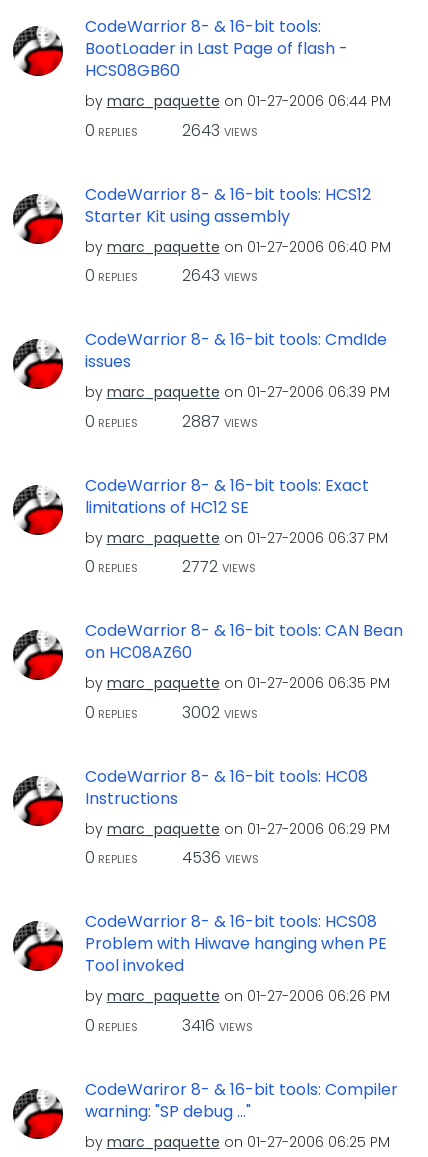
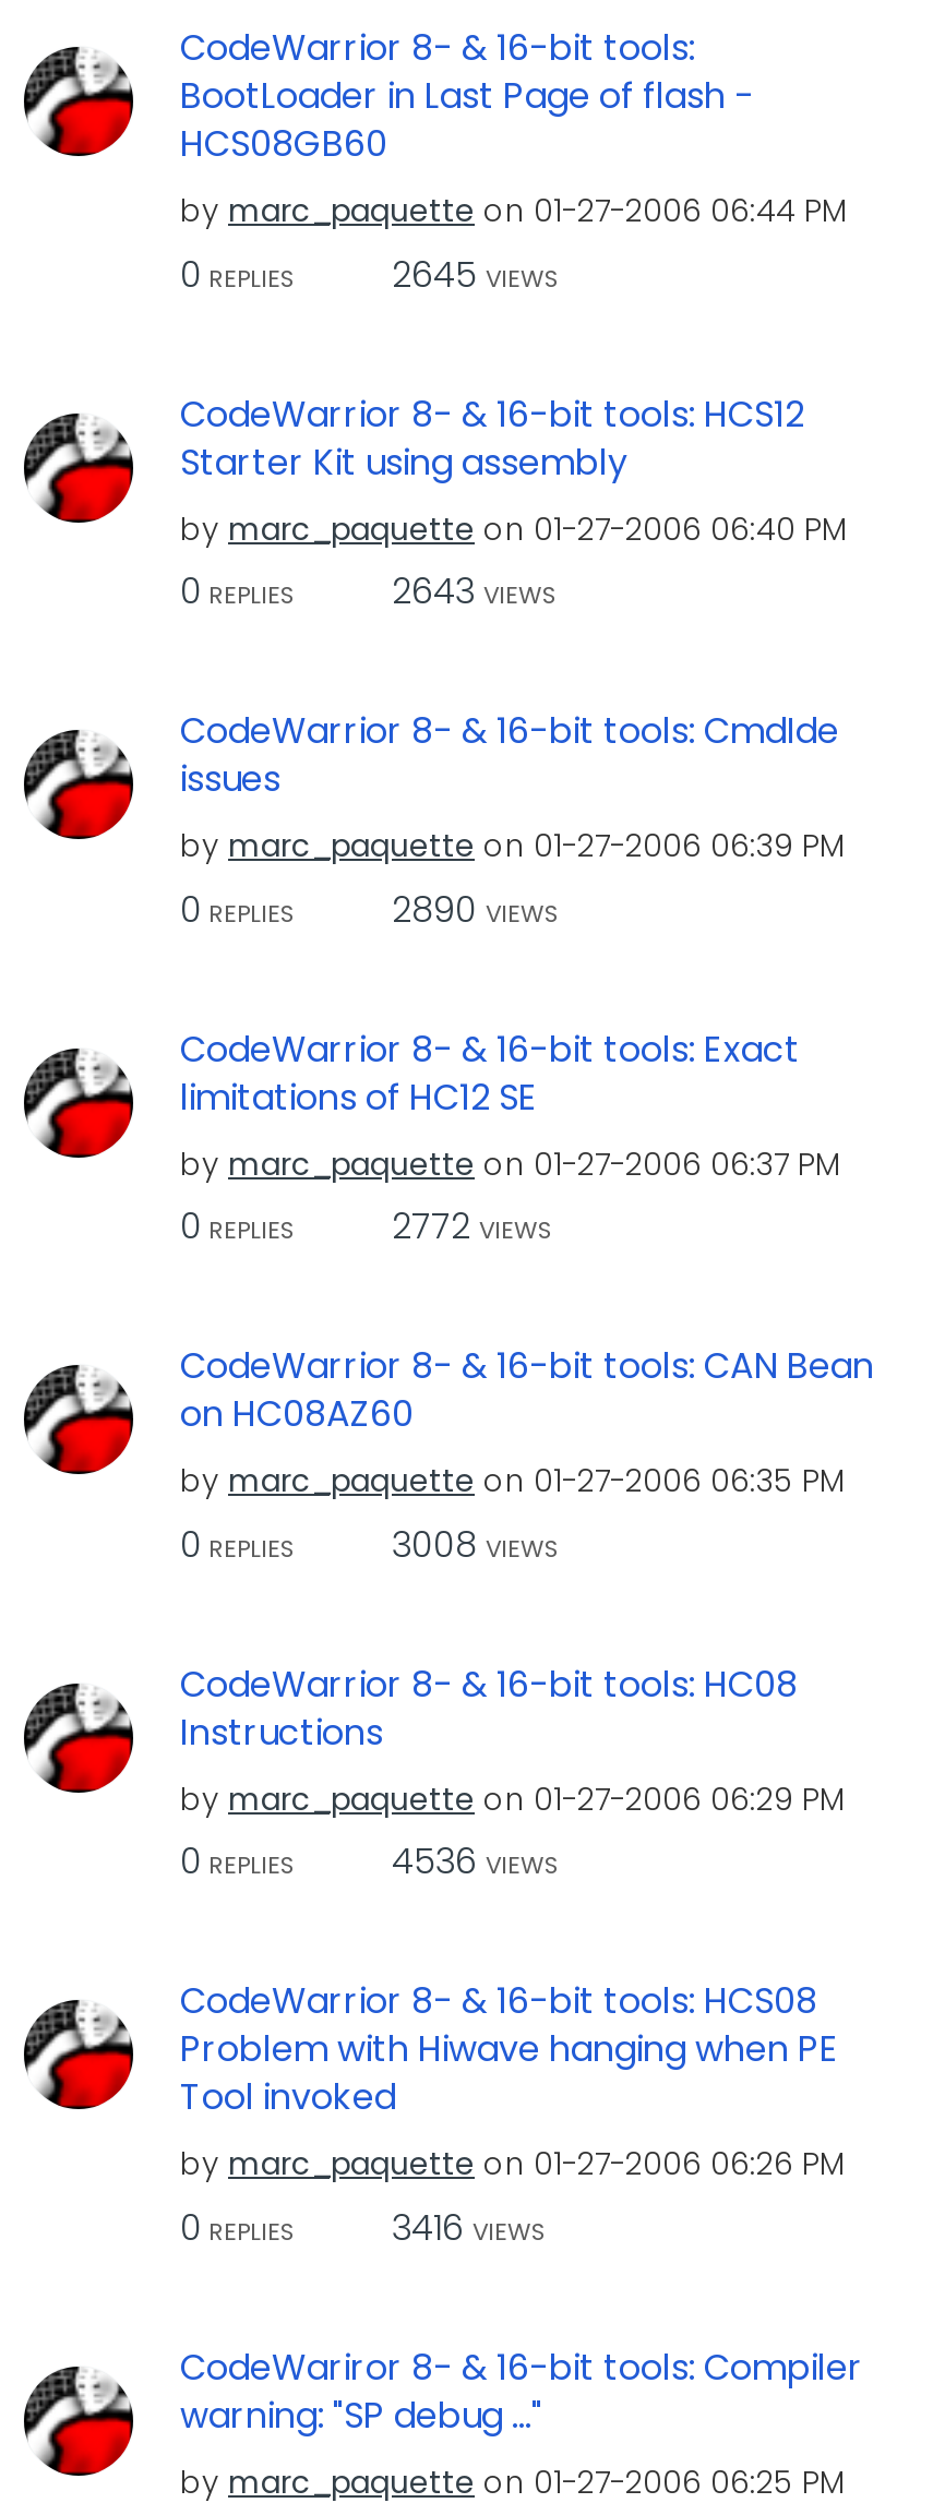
[181,118,257,141] 2643 VIEWS -> [392,249,560,299] 2645 VIEWS
[181,409,257,432] 2887 VIEWS -> [392,884,560,934] 2890 VIEWS
[181,700,257,723] 3002 VIEWS -> [392,1519,560,1569] 3008 VIEWS

